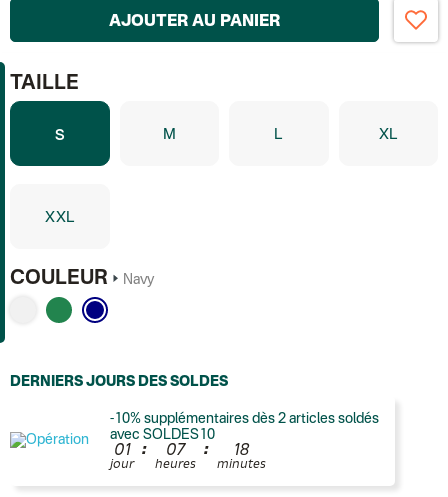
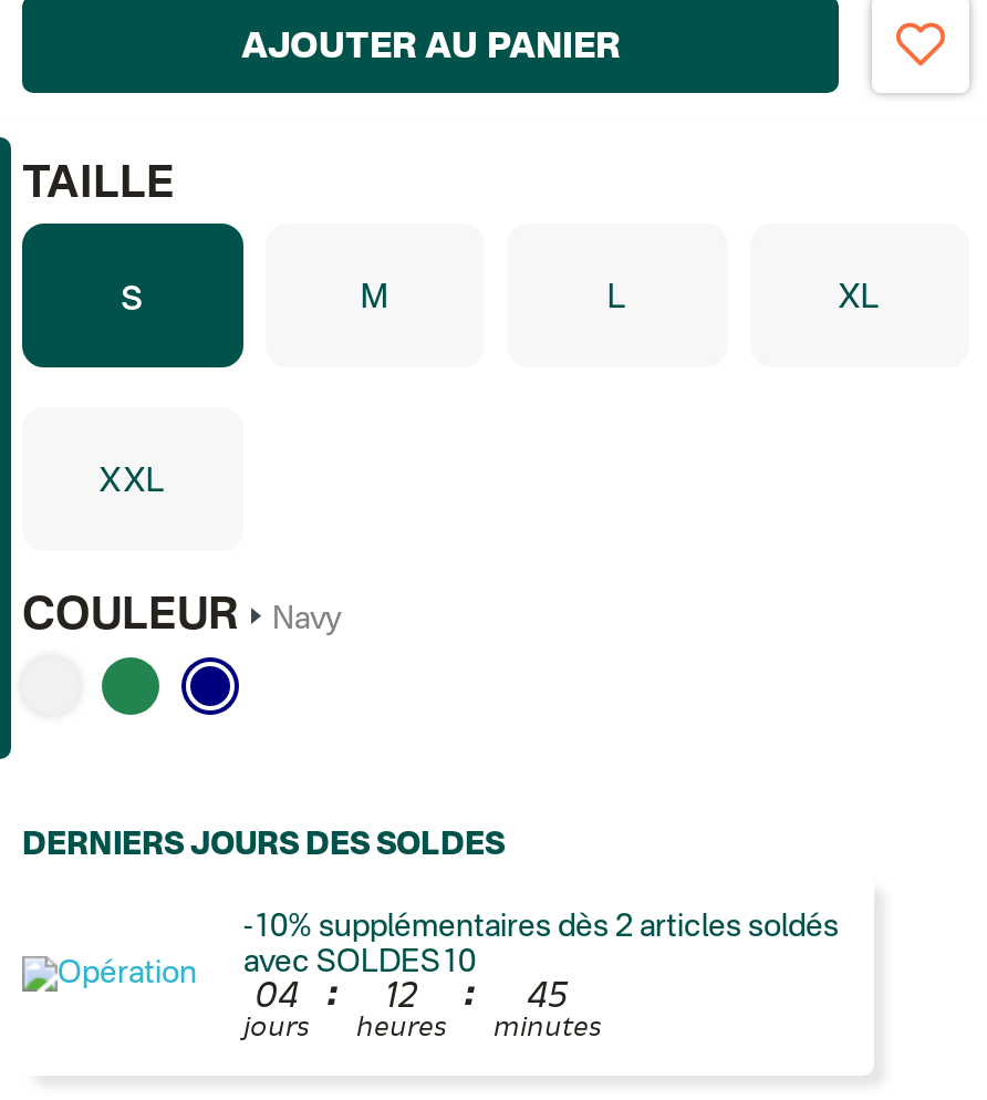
[110,443,134,471] 01 | jour -> [243,980,310,1042] 04 | jours
[166,443,185,459] 07 -> [385,980,418,1016] 12
[234,443,249,459] 18 -> [528,980,568,1016] 45

